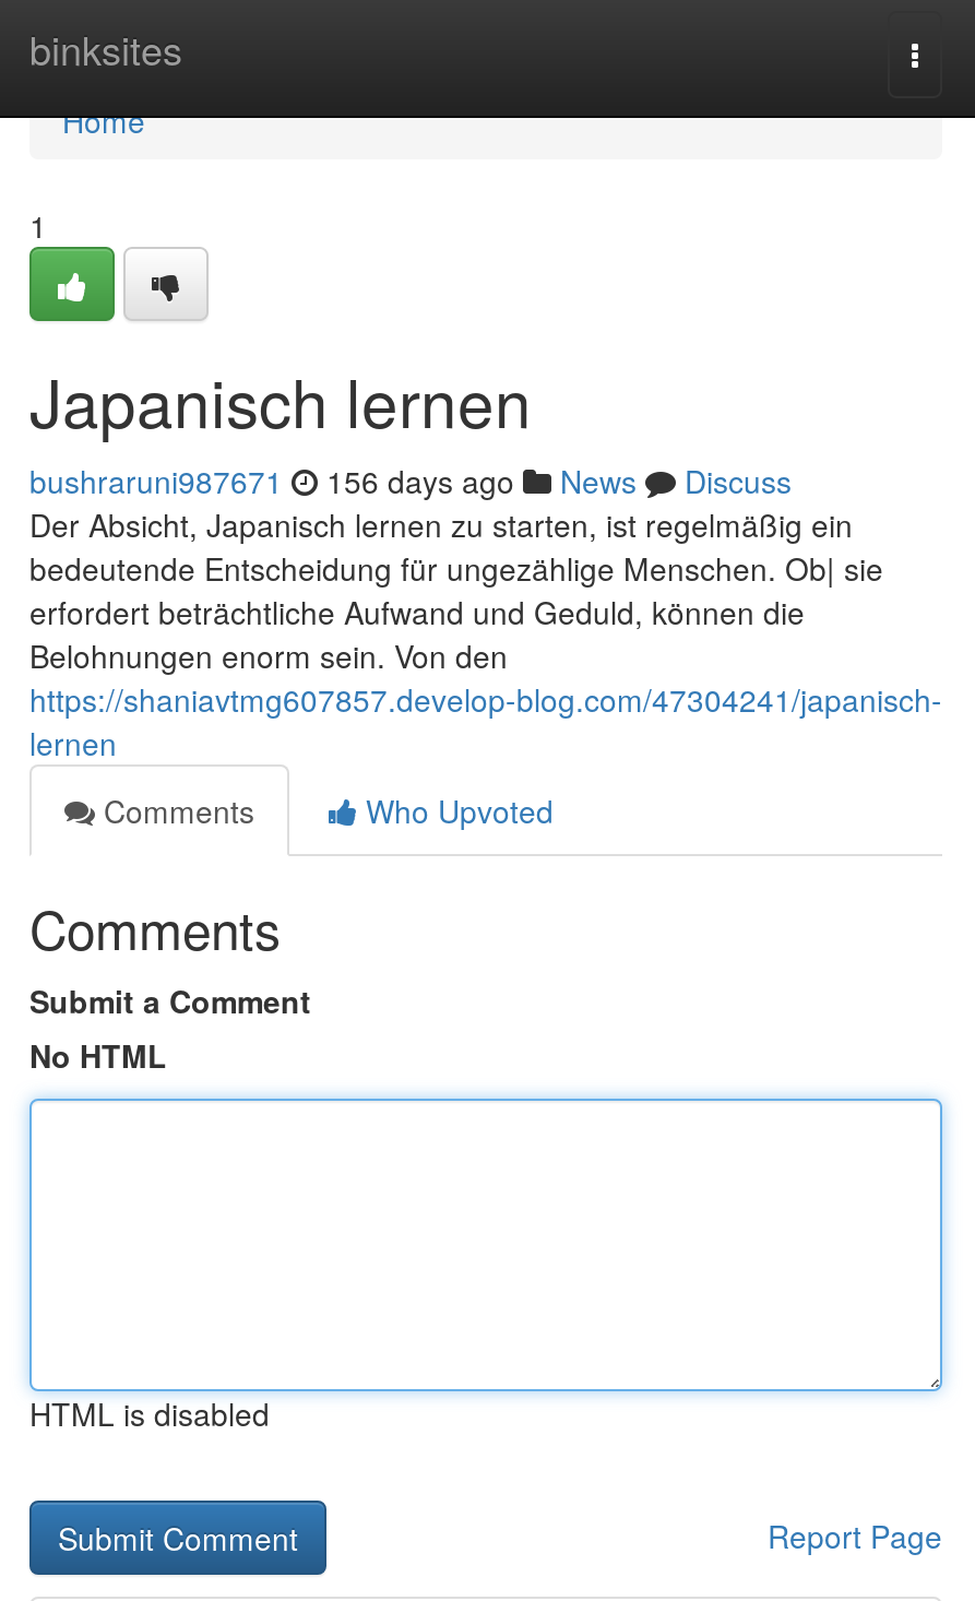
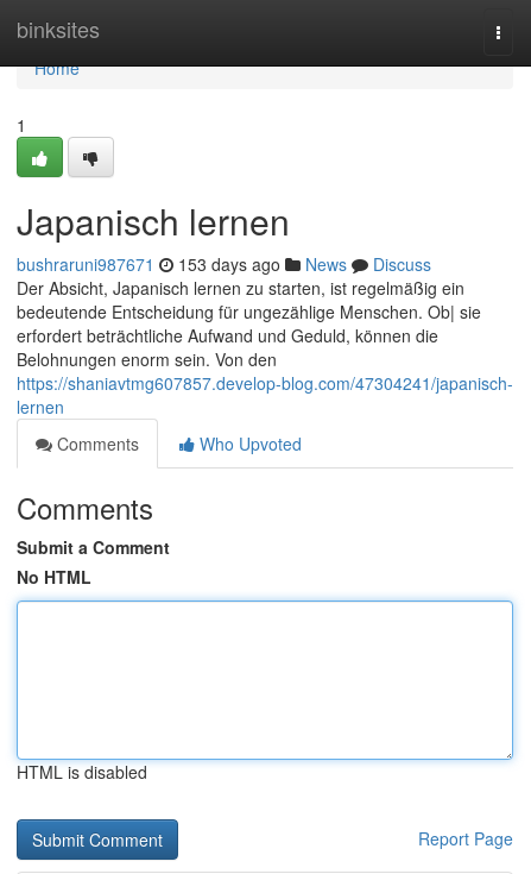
[29,459,792,502] bushraruni987671 156 days ago News Discuss -> [17,252,431,276] bushraruni987671 153 days ago News Discuss

